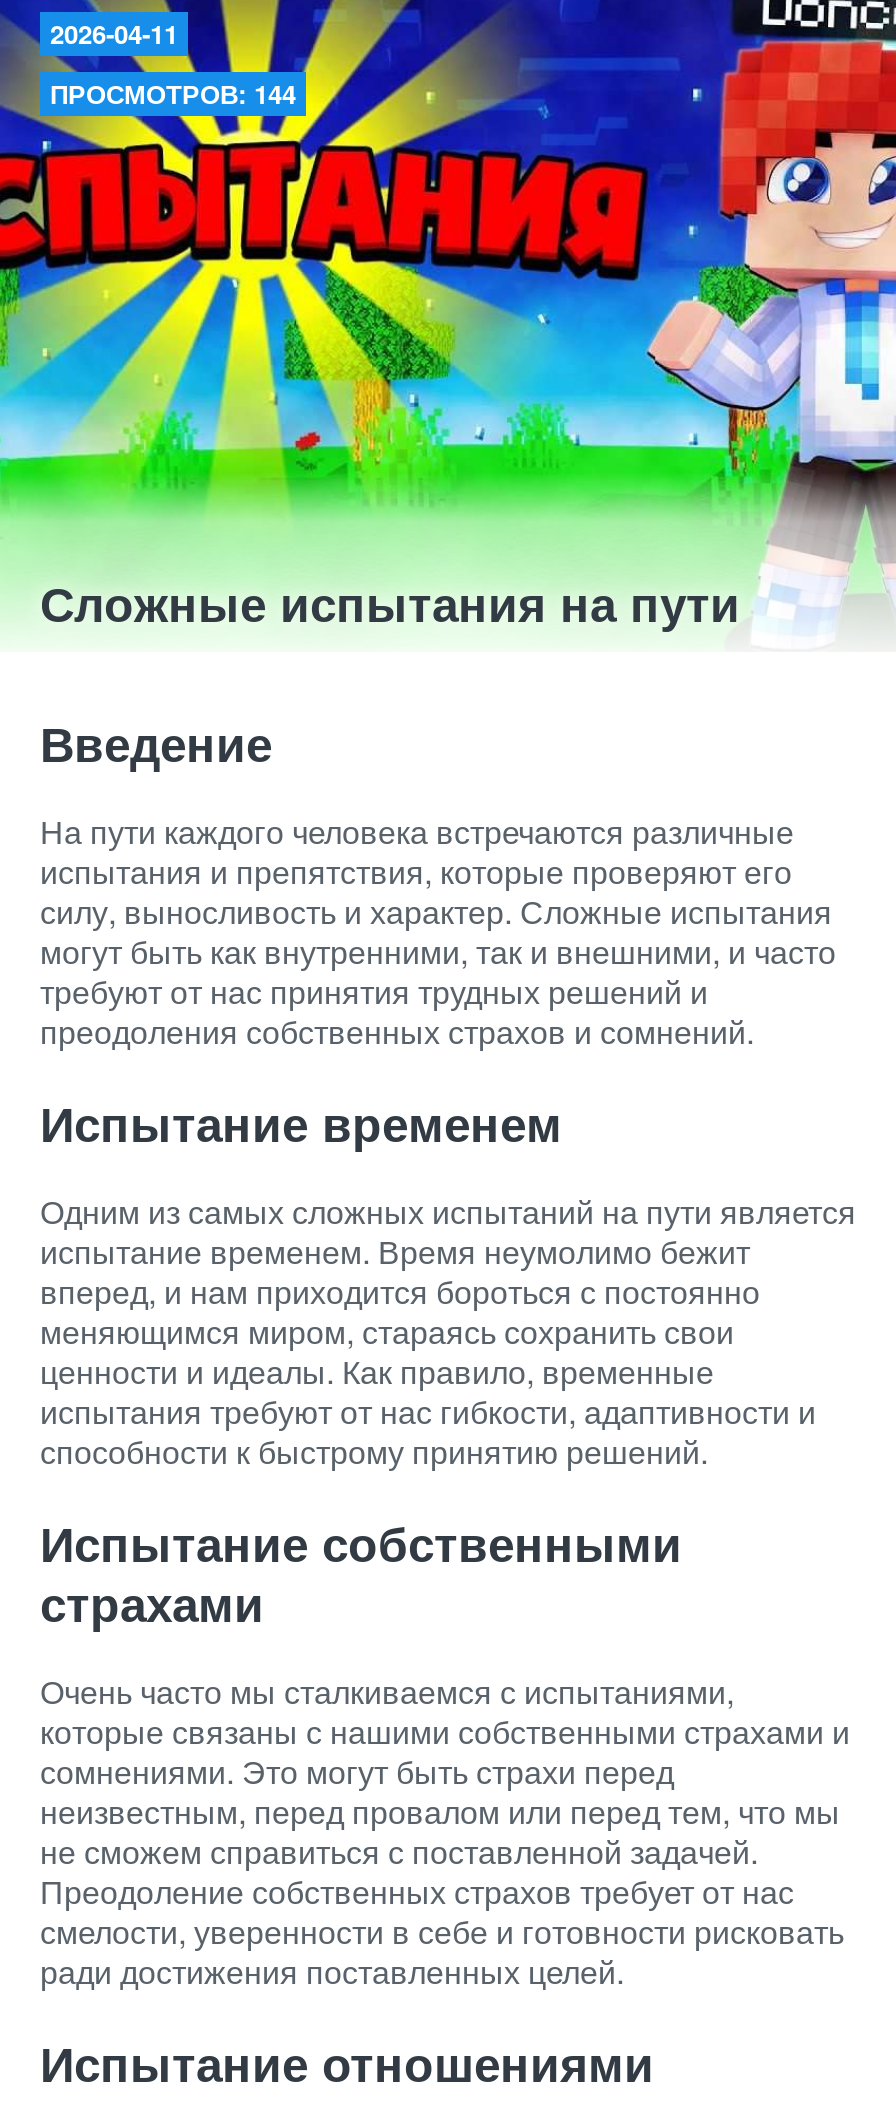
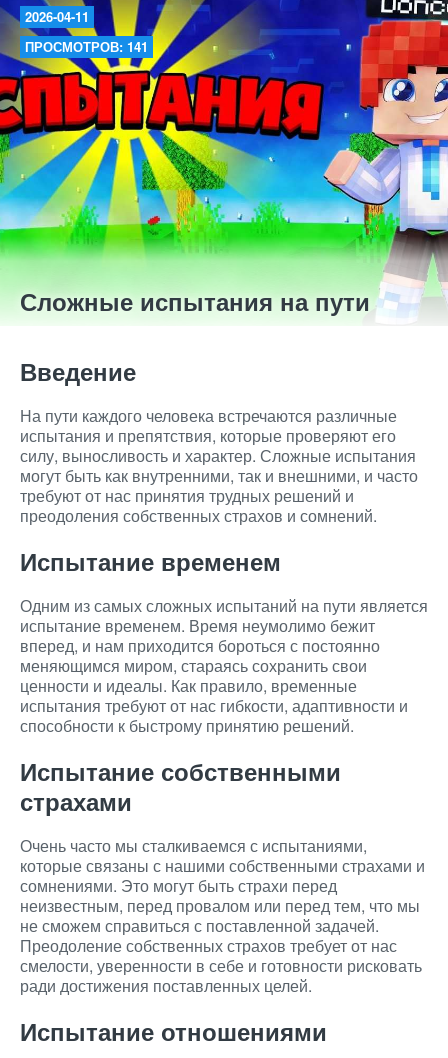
[50,74,296,112] ПРОСМОТРОВ: 144 -> [25,37,148,56] ПРОСМОТРОВ: 141

